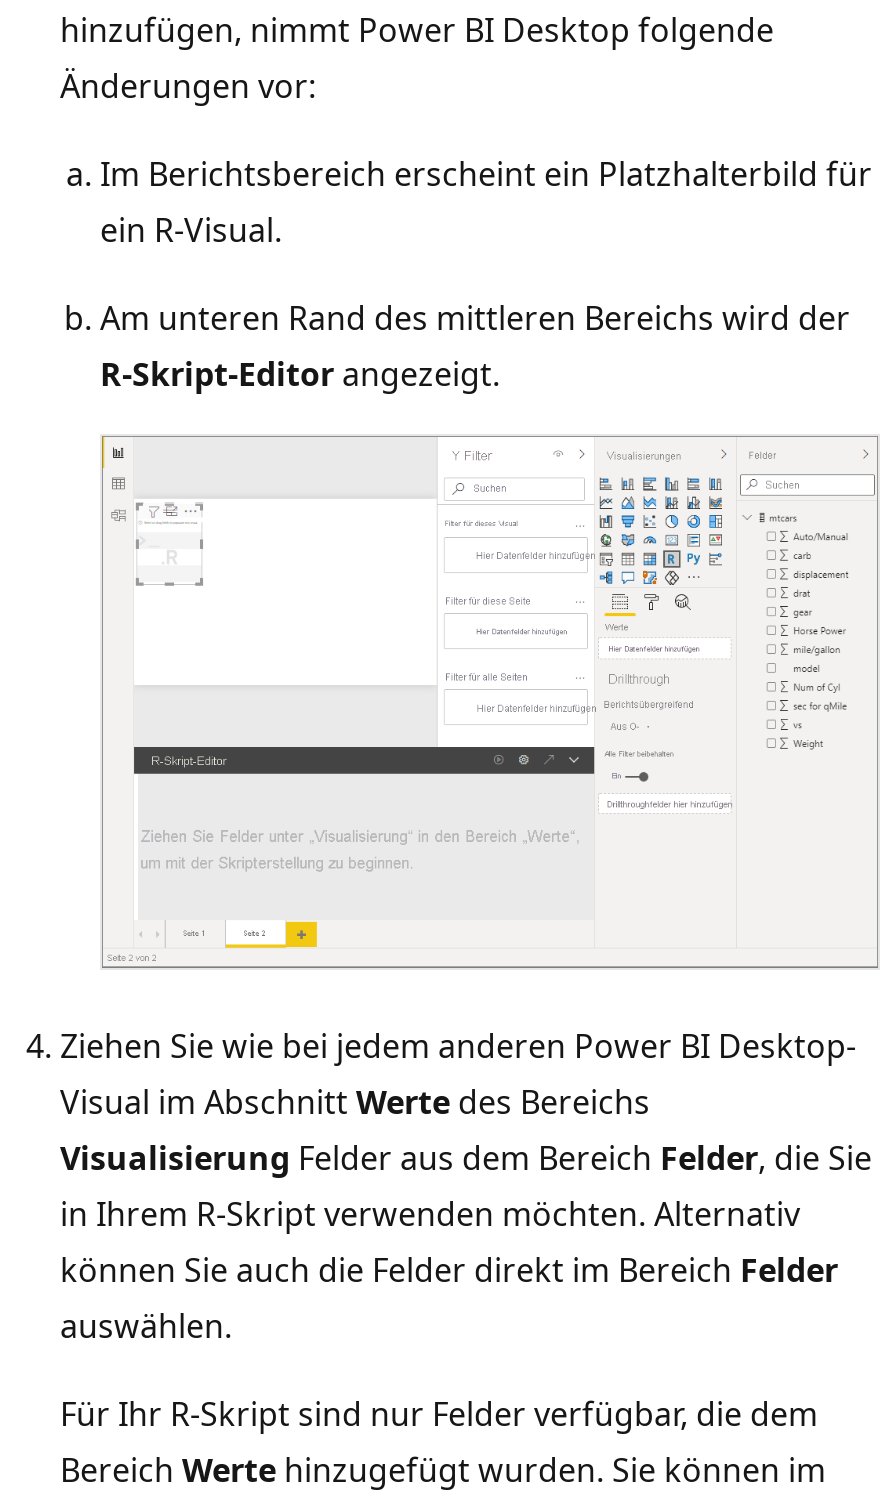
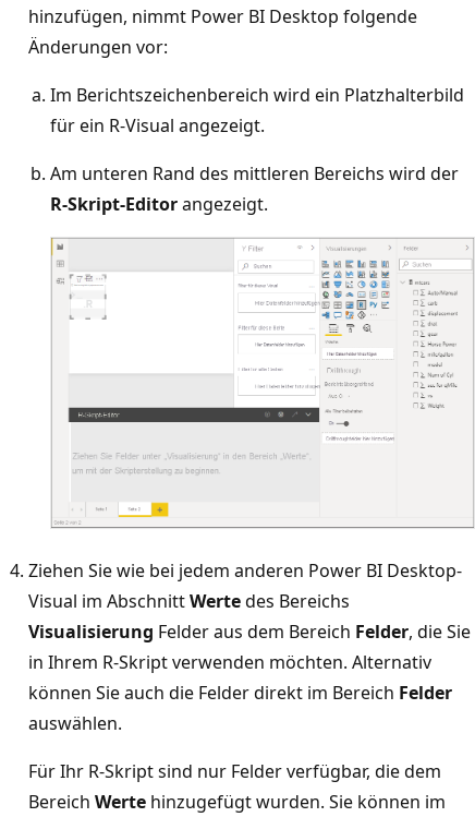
[100,151,872,251] Im Berichtsbereich erscheint ein Platzhalterbild für | ein R-Visual. -> [50,82,464,137] Im Berichtszeichenbereich wird ein Platzhalterbild | für ein R-Visual angezeigt.

